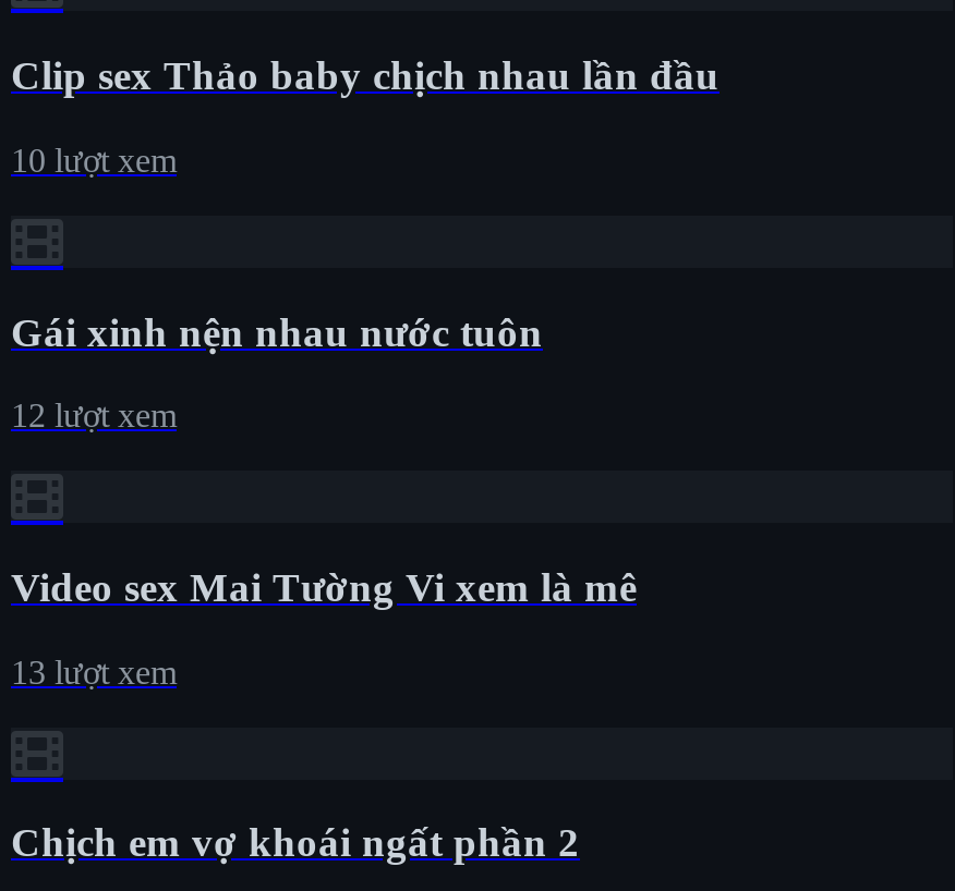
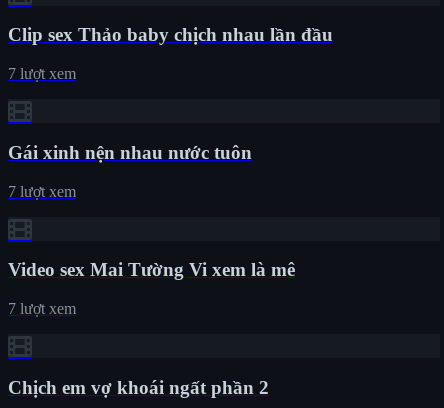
[11,142,177,179] 10 lượt xem -> [8,65,76,82] 7 lượt xem
[11,398,177,435] 12 lượt xem -> [8,183,76,200] 7 lượt xem
[11,654,177,691] 13 lượt xem -> [8,300,76,317] 7 lượt xem

